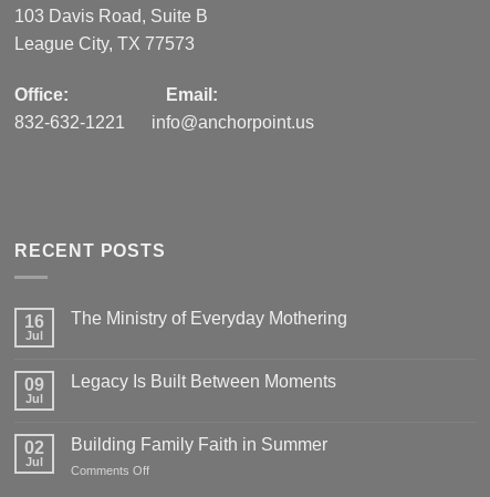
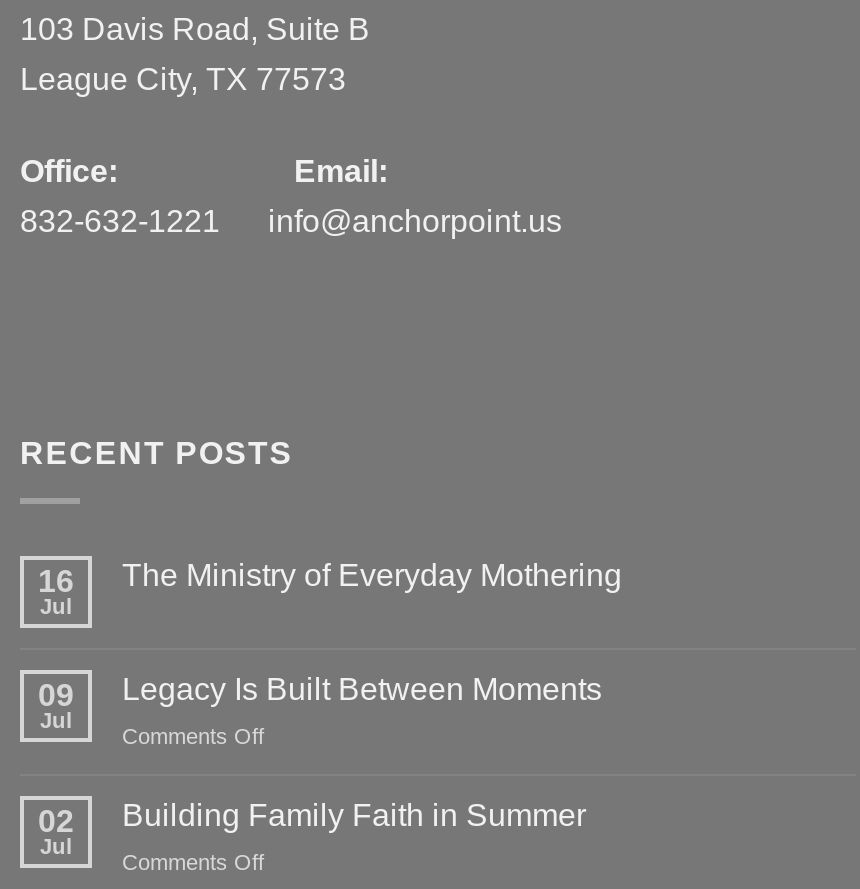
none -> [122,724,264,748] Comments Off

